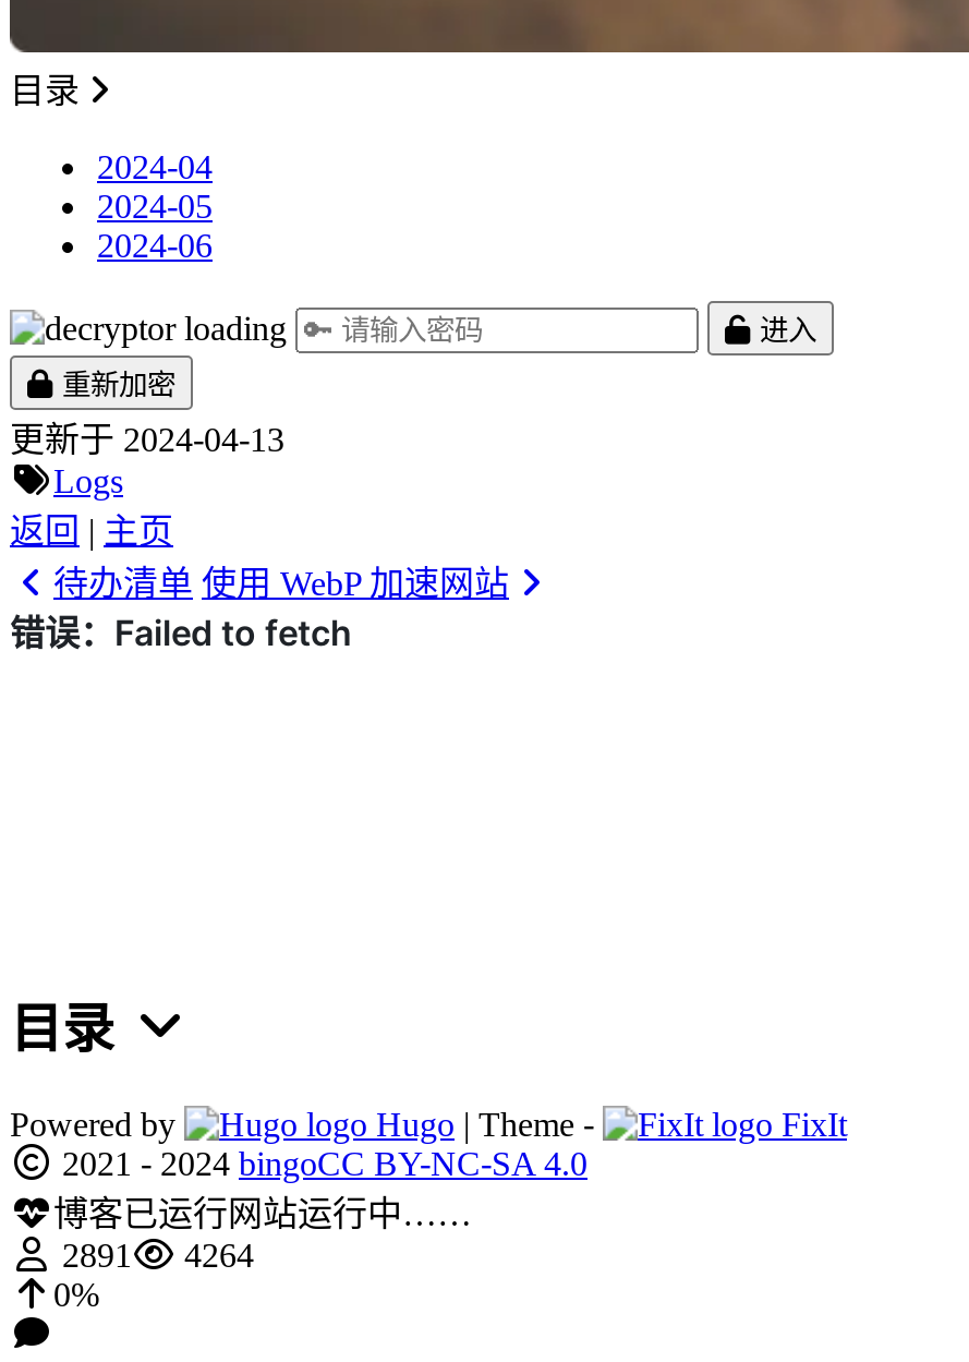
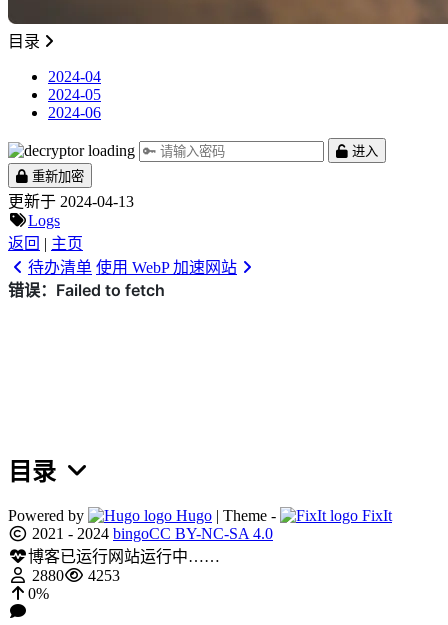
[62,1236,132,1273] 2891 -> [32,567,64,584] 2880
[184,1236,254,1273] 4264 -> [88,567,120,584] 4253

